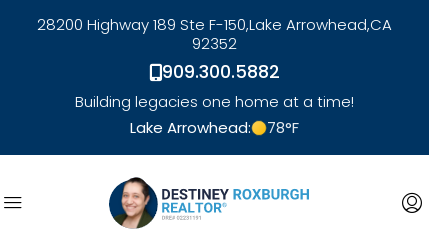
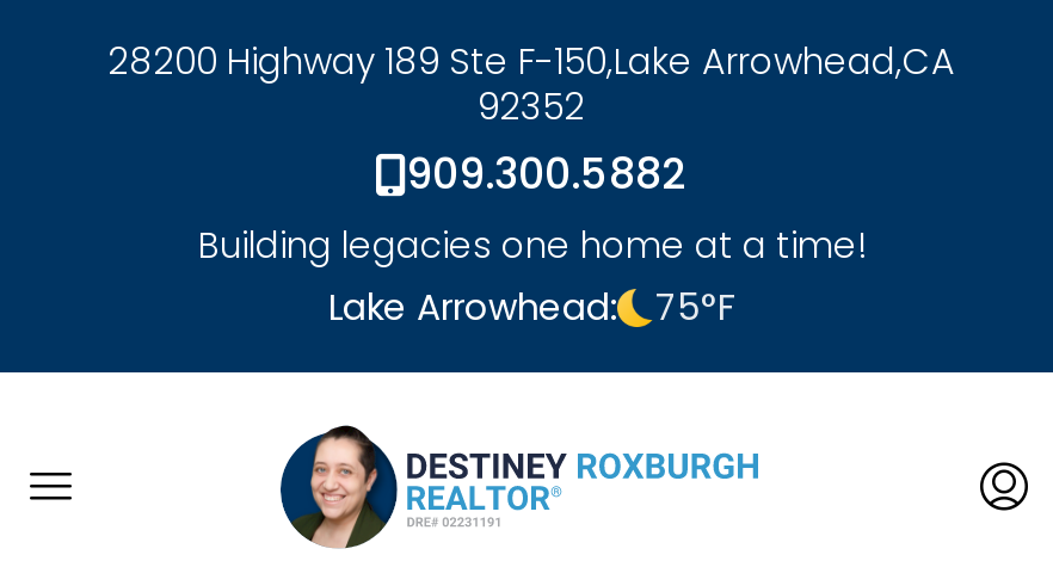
[129,117,298,138] Lake Arrowhead: 78°F -> [328,282,734,332] Lake Arrowhead: 75°F

